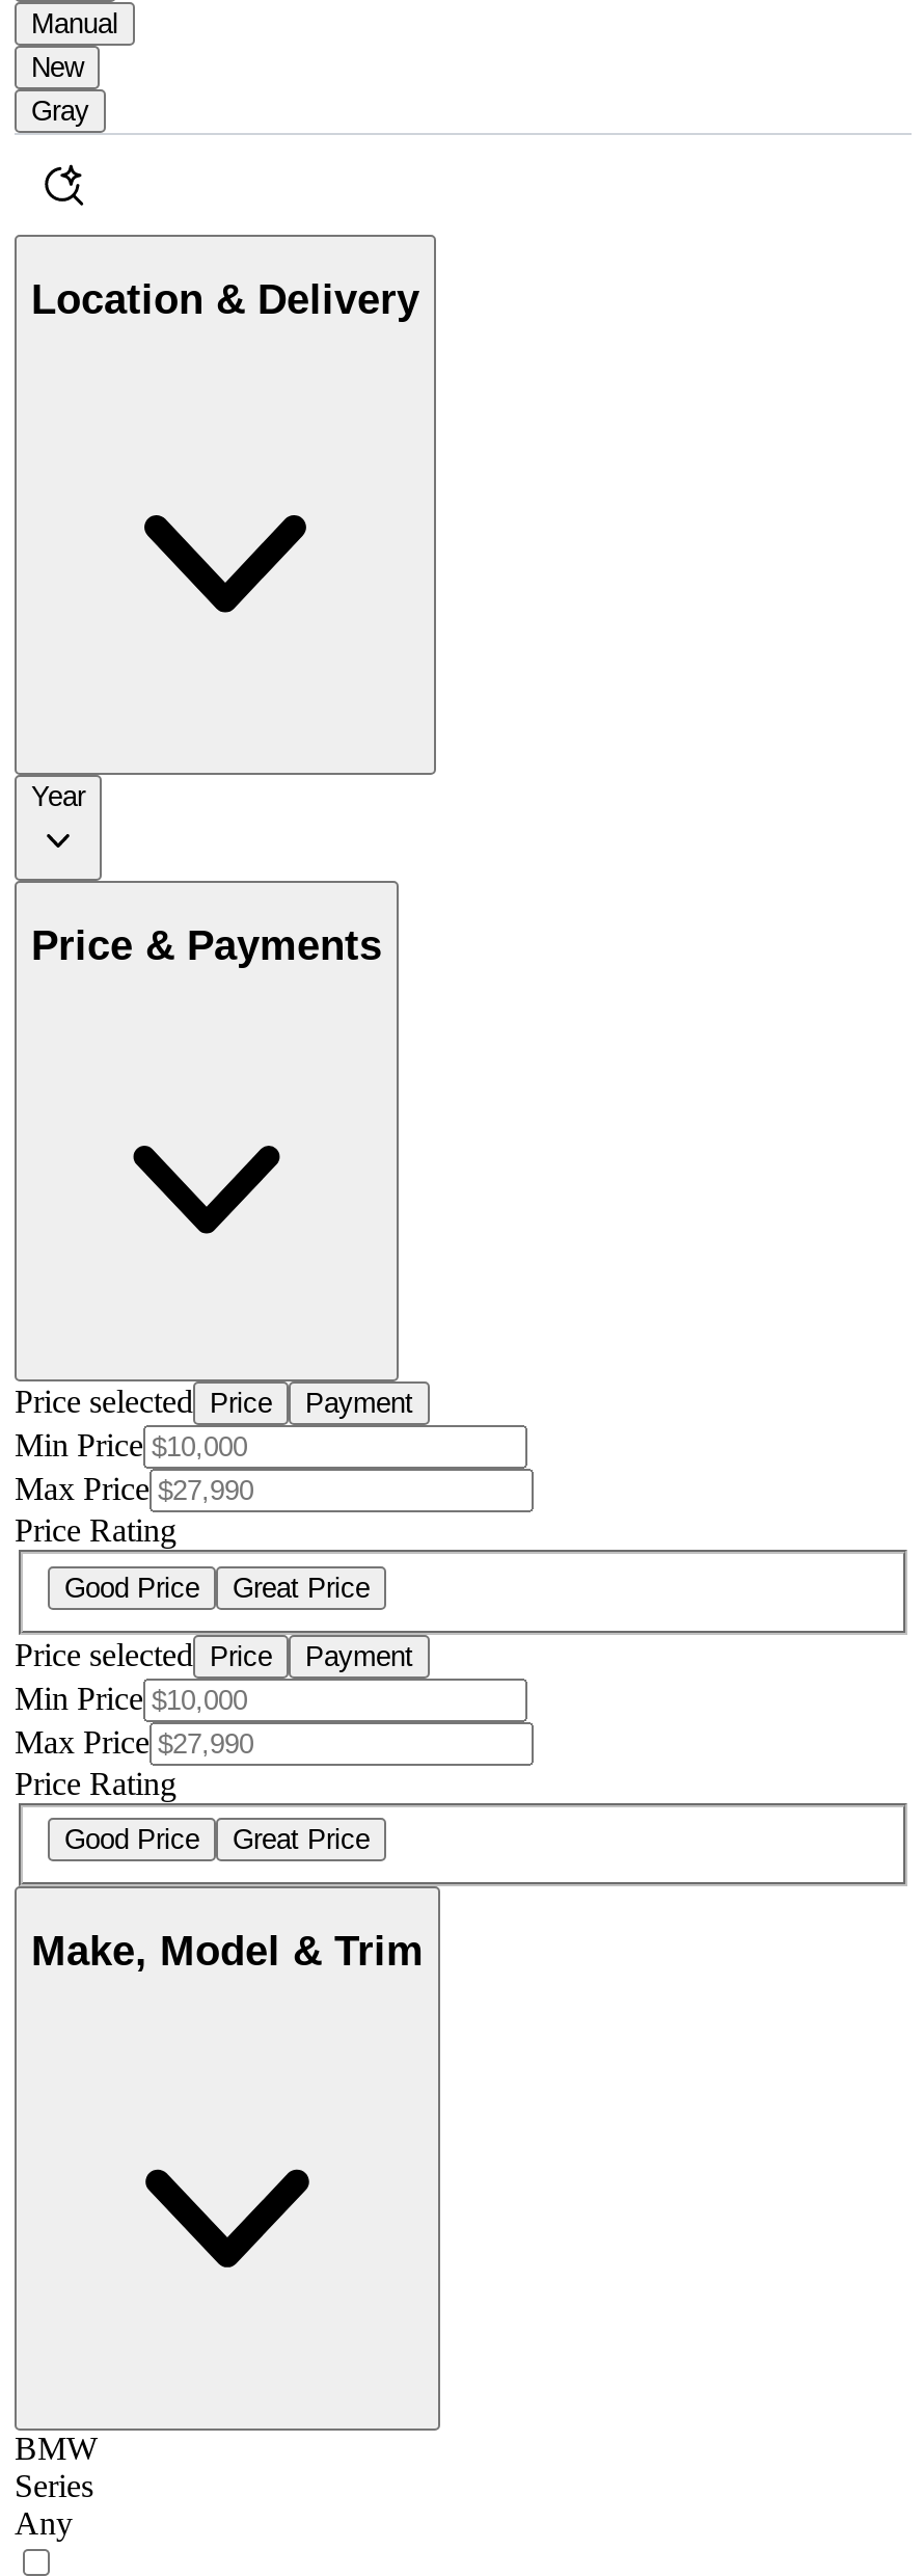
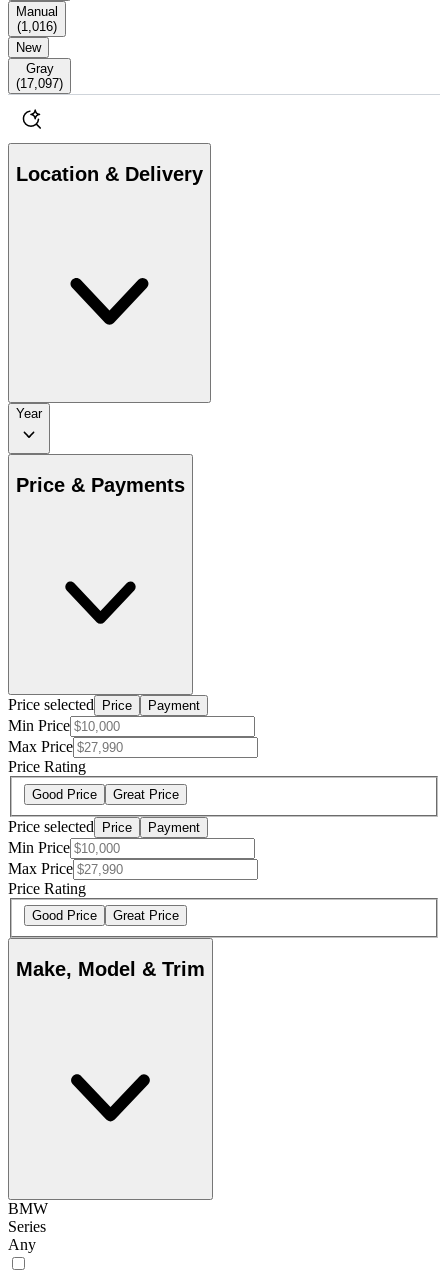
none -> [17,19,57,34] (1,016)
none -> [16,76,63,91] (17,097)

